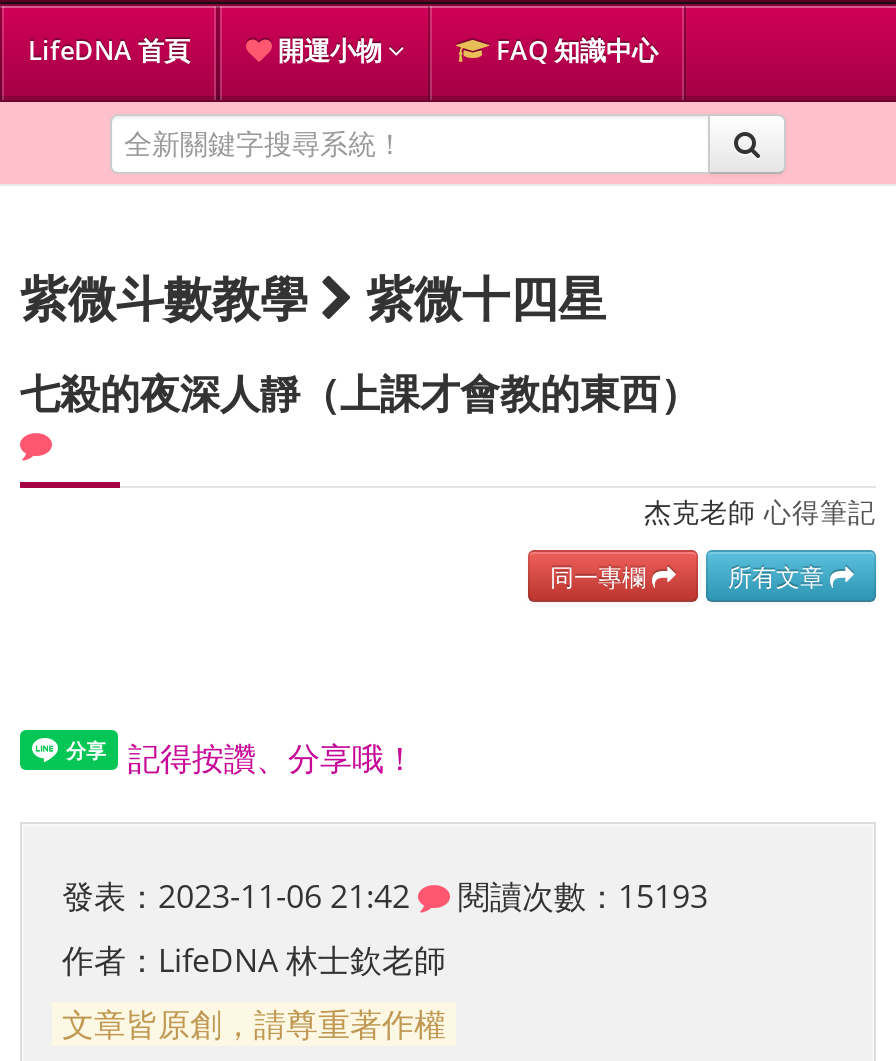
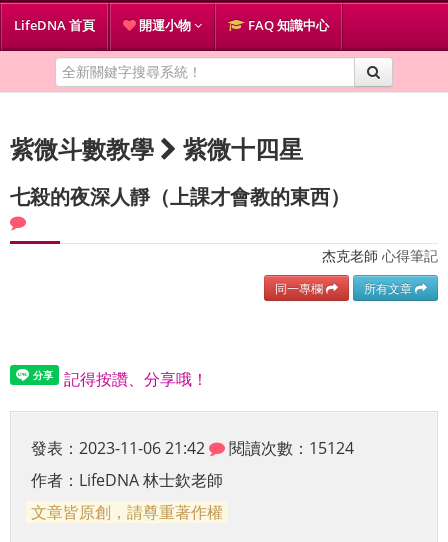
[62,873,708,917] 發表：2023-11-06 21:42 閱讀次數：15193 -> [31,437,354,459] 發表：2023-11-06 21:42 閱讀次數：15124

